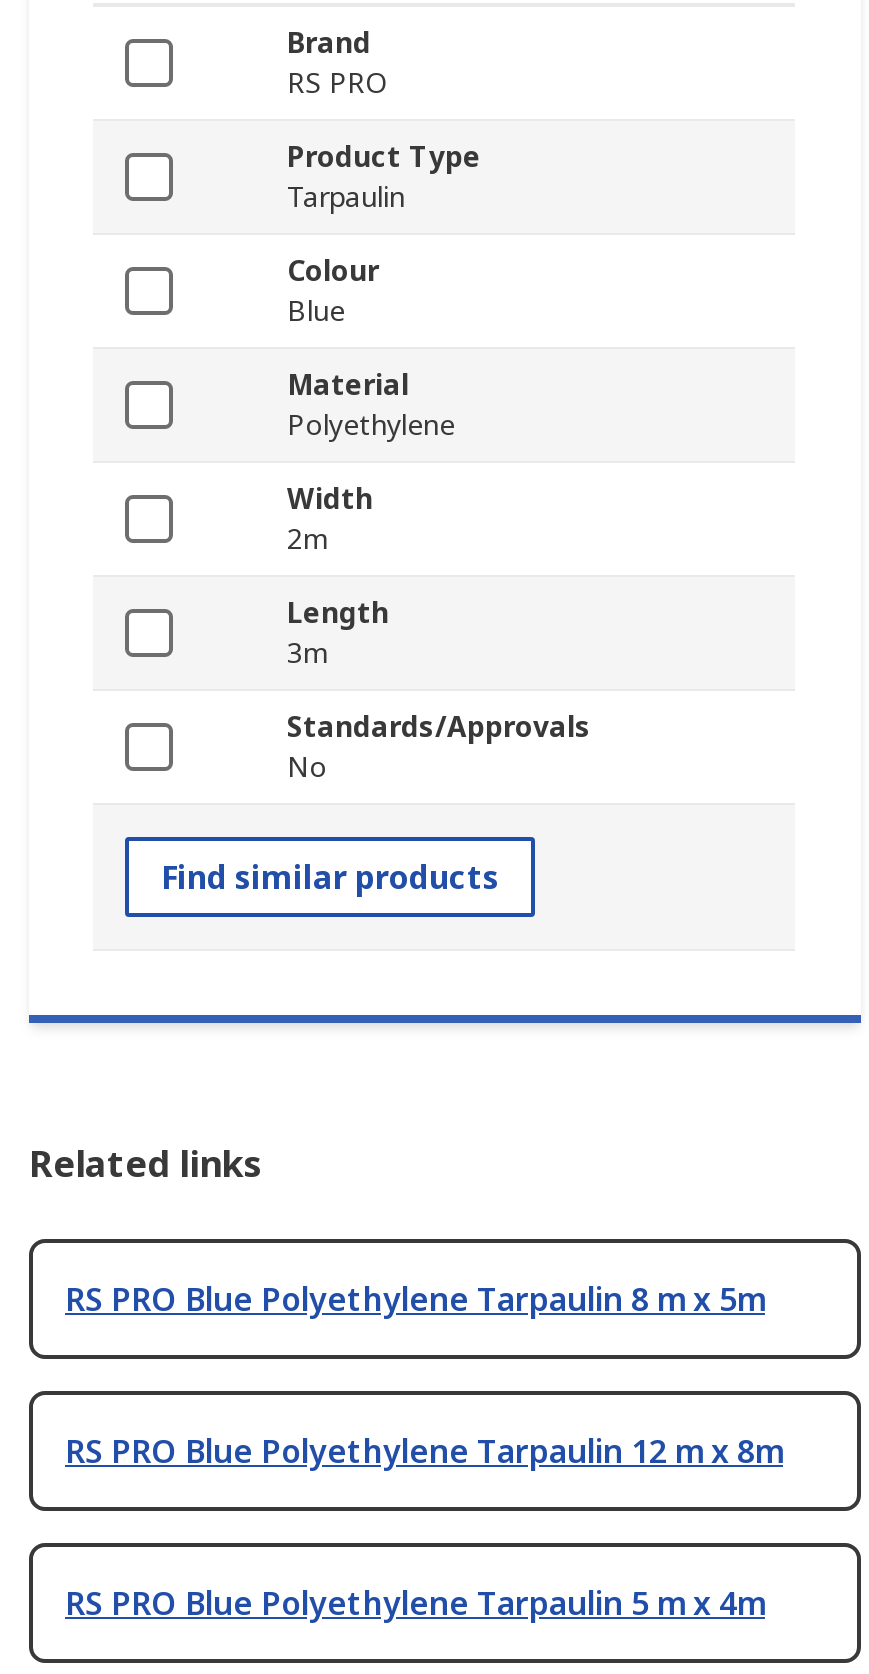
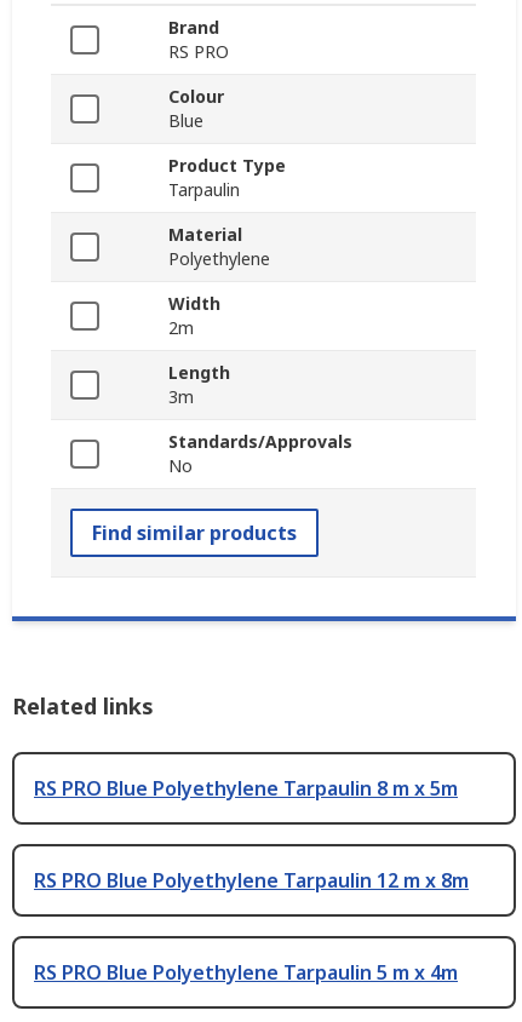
moved [287,137,481,215] -> [168,154,286,201]: Product Type | Tarpaulin
moved [287,251,379,329] -> [168,85,224,132]: Colour | Blue

